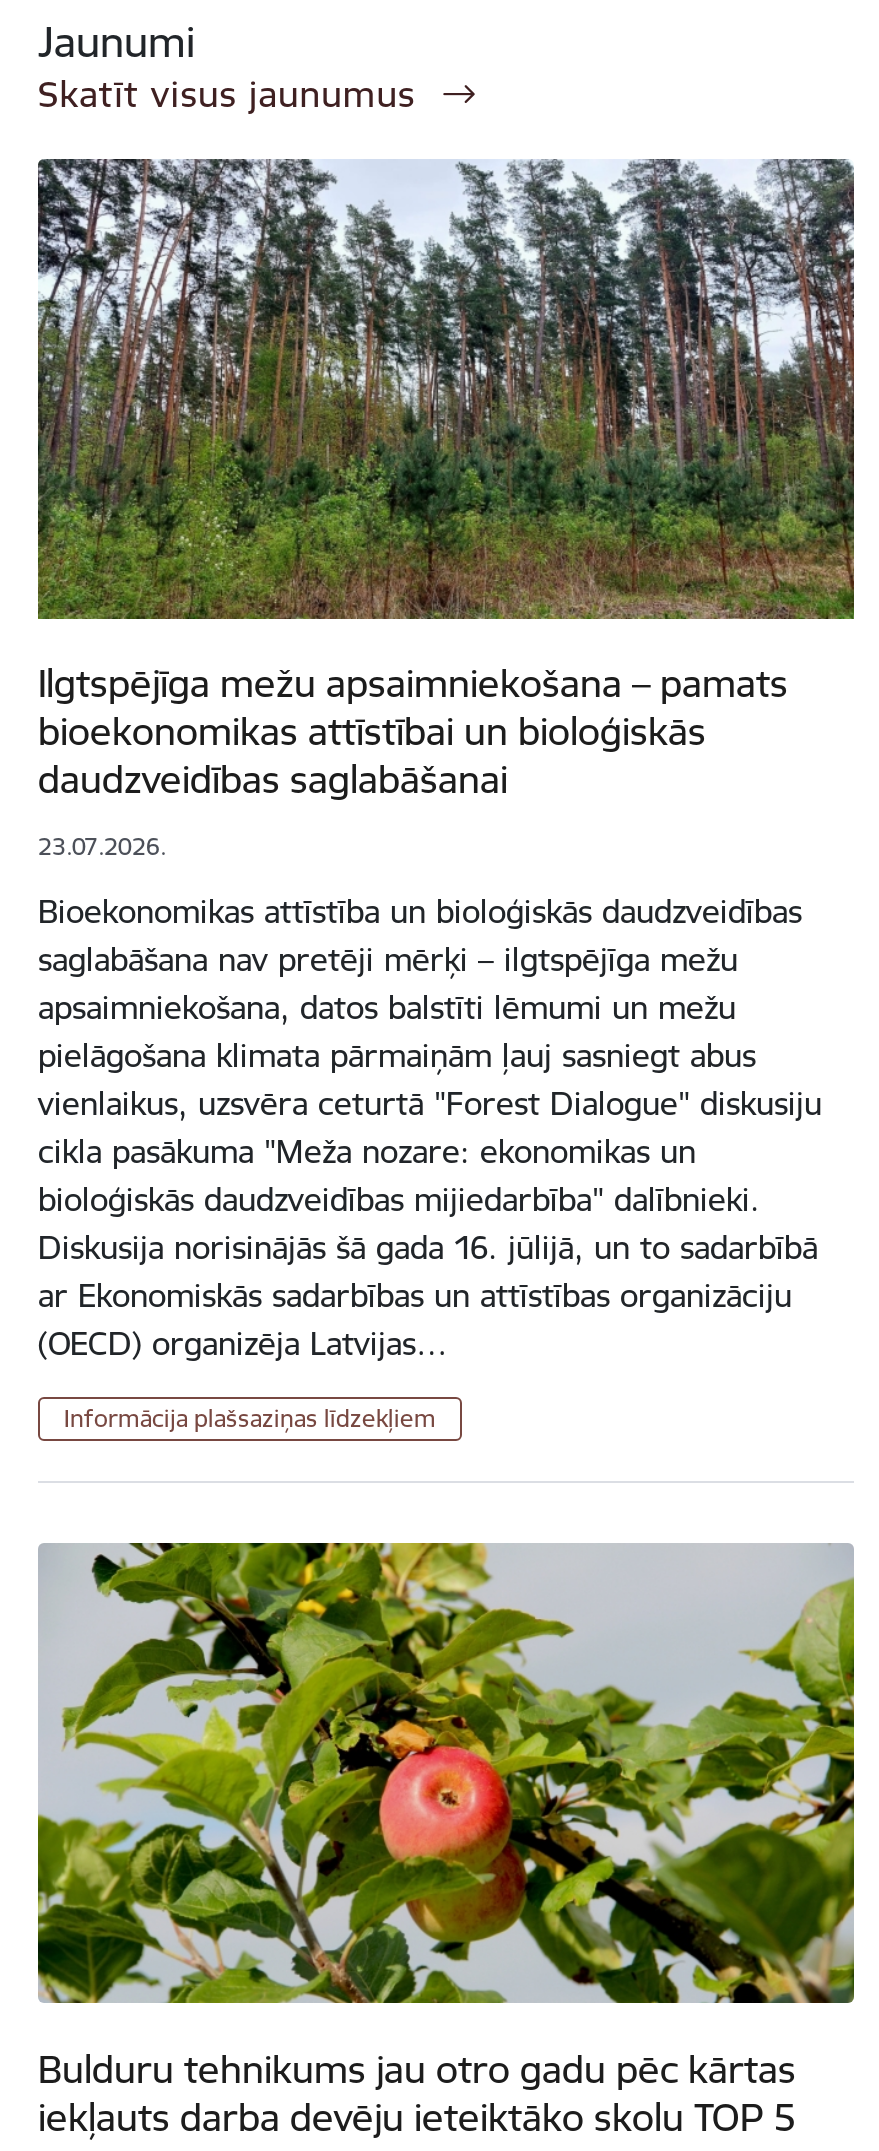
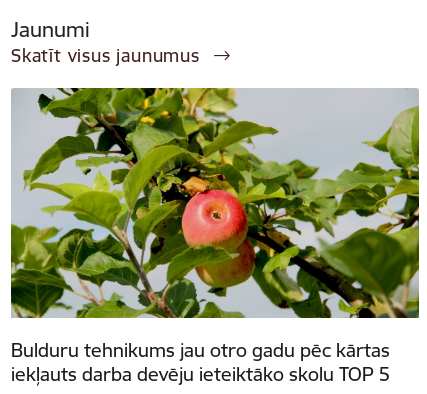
[36,157,856,1433] [image] | Ilgtspējīga mežu apsaimniekošana – pamats | bioekonomikas attīstībai un bioloģiskās | daudzveidības saglabāšanai | 23.07.2026. | Bioekonomikas attīstība un bioloģiskās daudzveidības | saglabāšana nav pretēji mērķi – ilgtspējīga mežu | apsaimniekošana, datos balstīti lēmumi un mežu | pielāgošana klimata pārmaiņām ļauj sasniegt abus | vienlaikus, uzsvēra ceturtā "Forest Dialogue" diskusiju | cikla pasākuma "Meža nozare: ekonomikas un | bioloģiskās daudzveidības mijiedarbība" dalībnieki. | Diskusija norisinājās šā gada 16. jūlijā, un to sadarbībā | ar Ekonomiskās sadarbības un attīstības organizāciju | (OECD) organizēja Latvijas… | Informācija plašsaziņas līdzekļiem -> none

